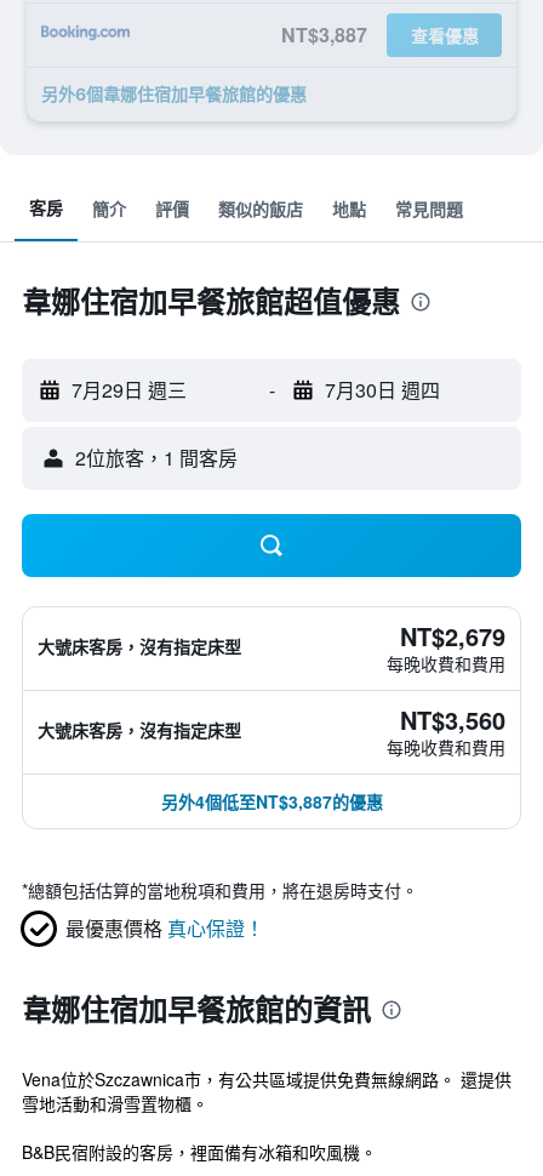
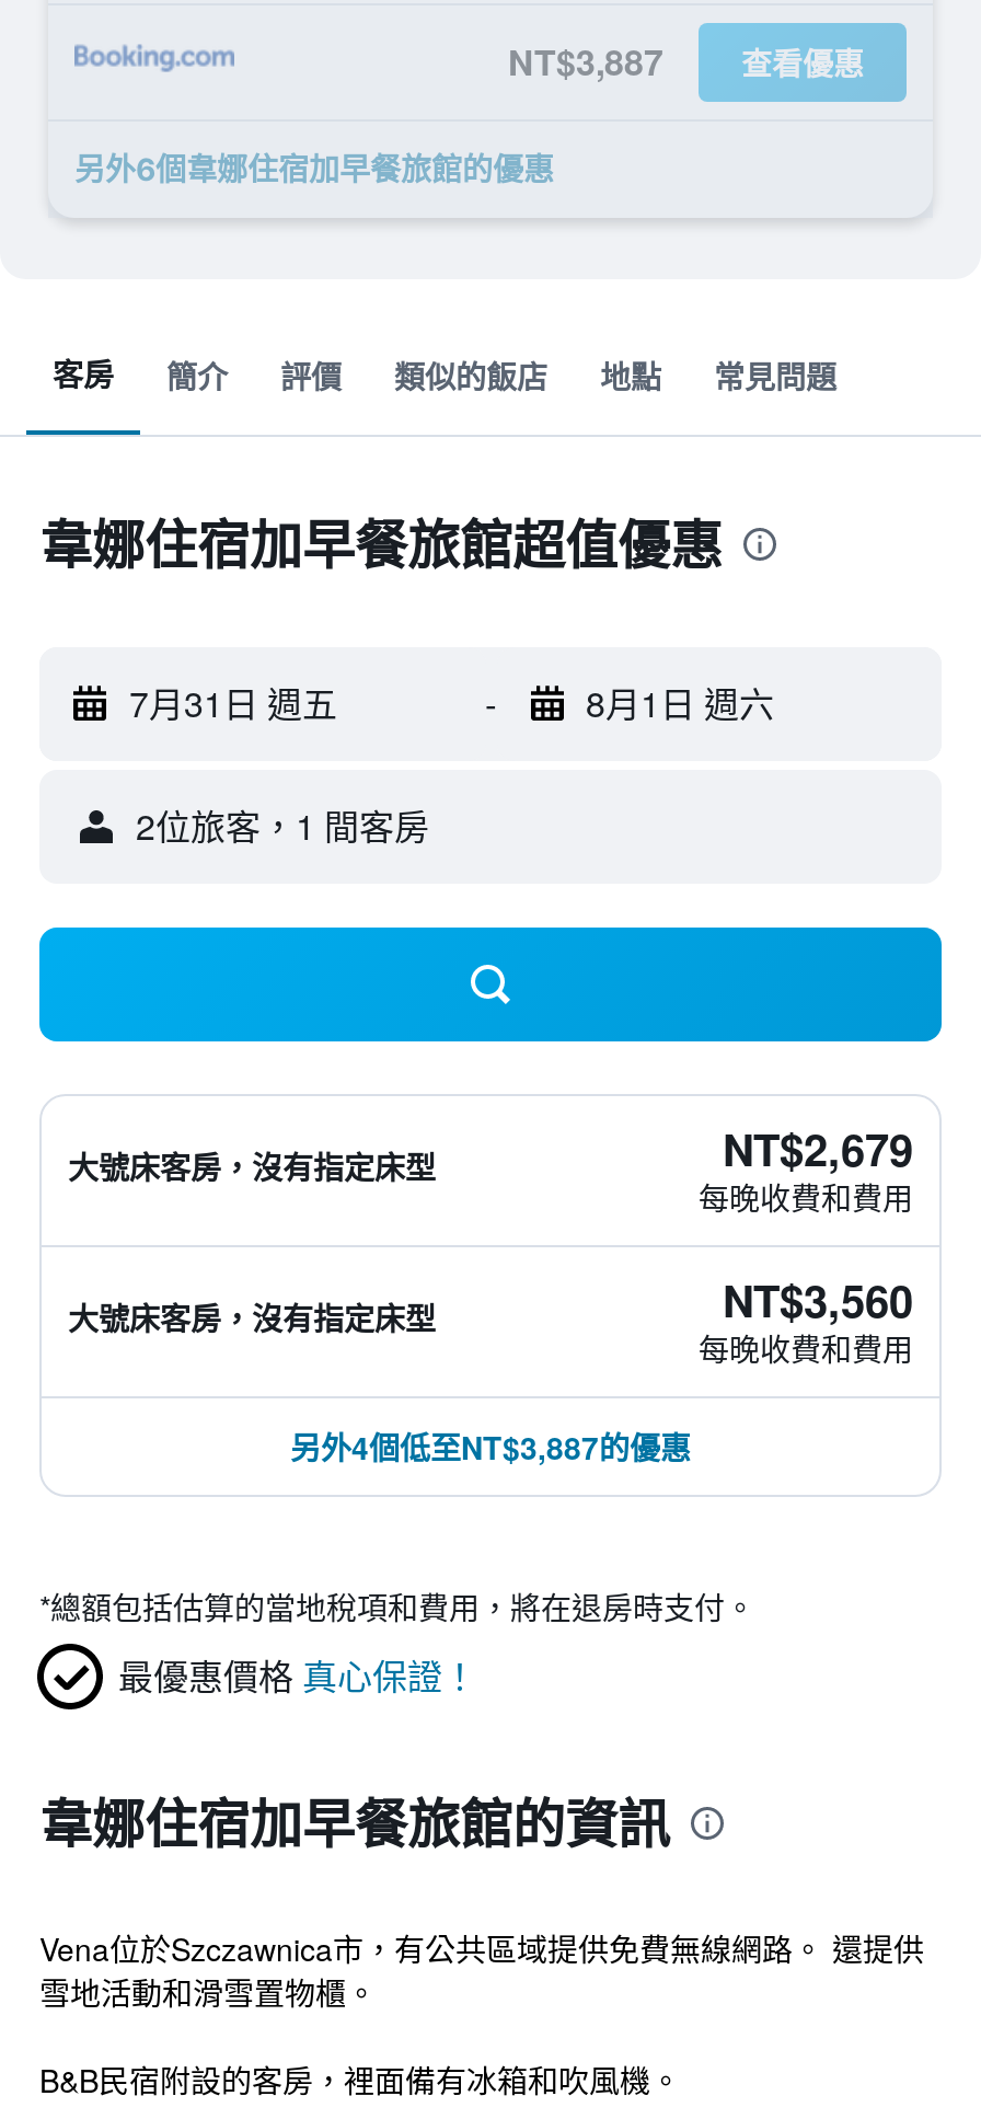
[72,376,187,404] 7月29日 週三 -> [129,678,337,728] 7月31日 週五
[324,376,439,404] 7月30日 週四 -> [586,678,774,728] 8月1日 週六

